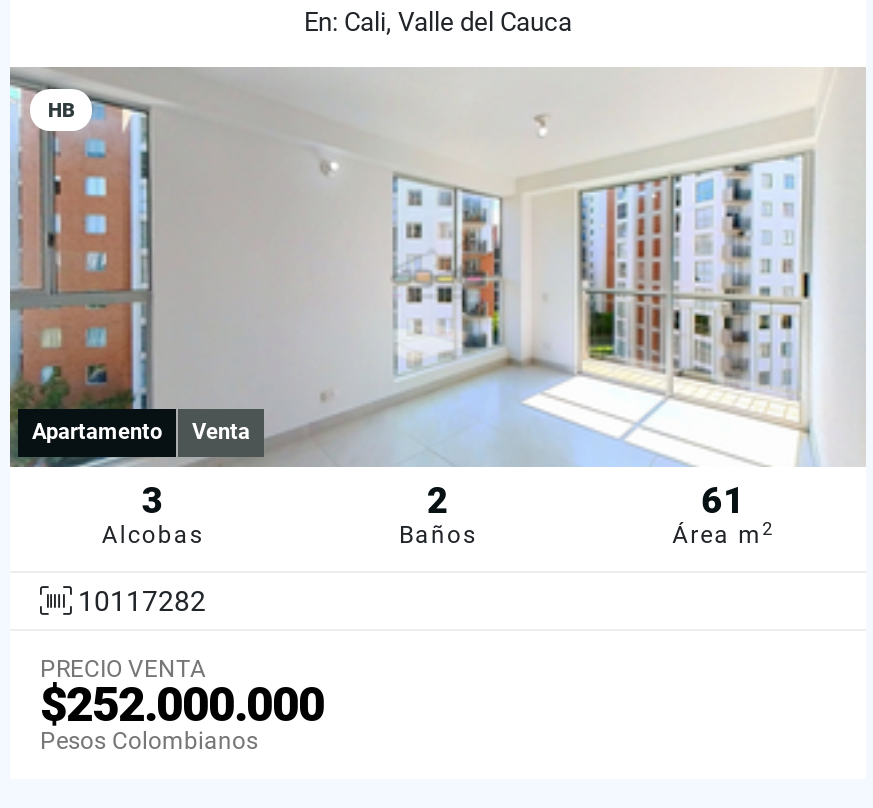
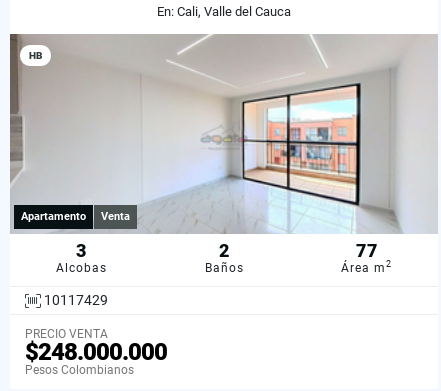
[10,70,830,521] [image] | 61 -> [9,34,419,261] [image] | 77
[78,585,206,617] 10117282 -> [44,292,108,308] 10117429
[40,677,324,733] $252.000.000 -> [25,338,167,366] $248.000.000

